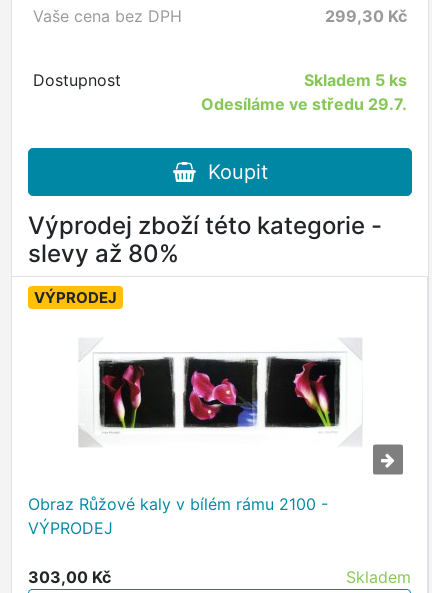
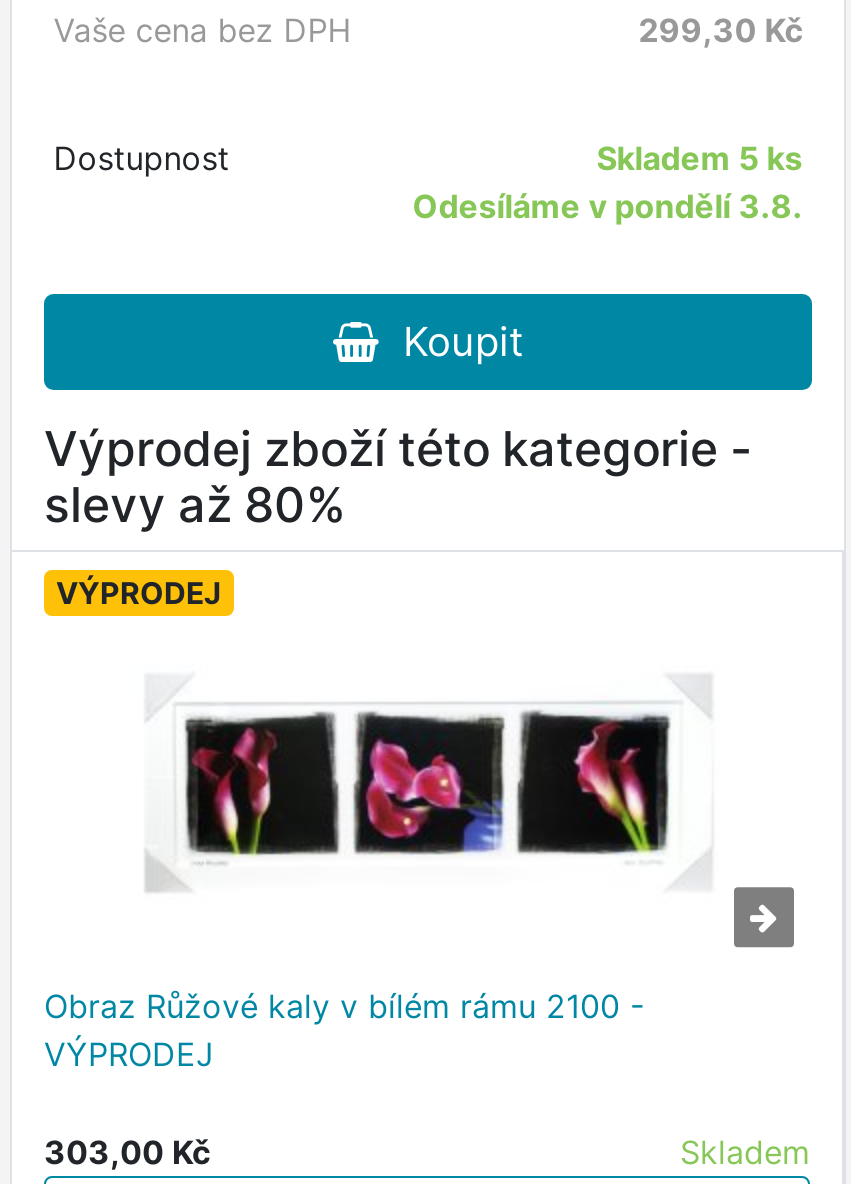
[201,94,407,114] Odesíláme ve středu 29.7. -> [412,186,802,226] Odesíláme v pondělí 3.8.

